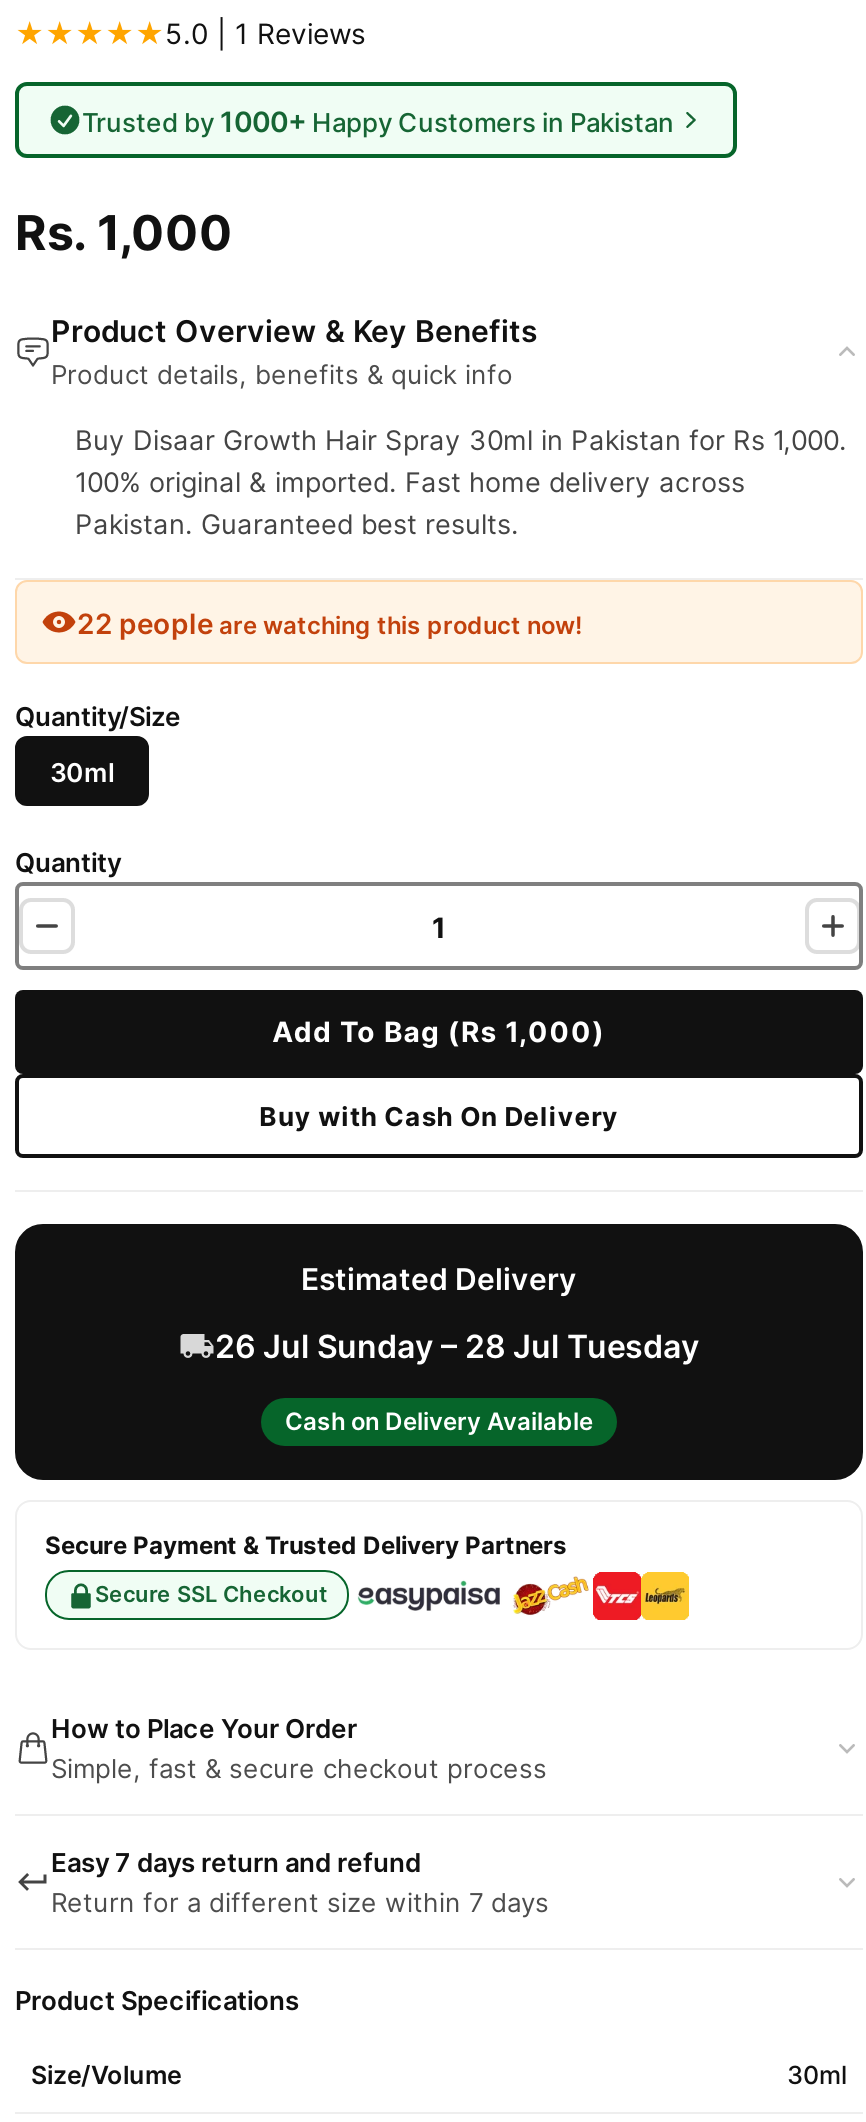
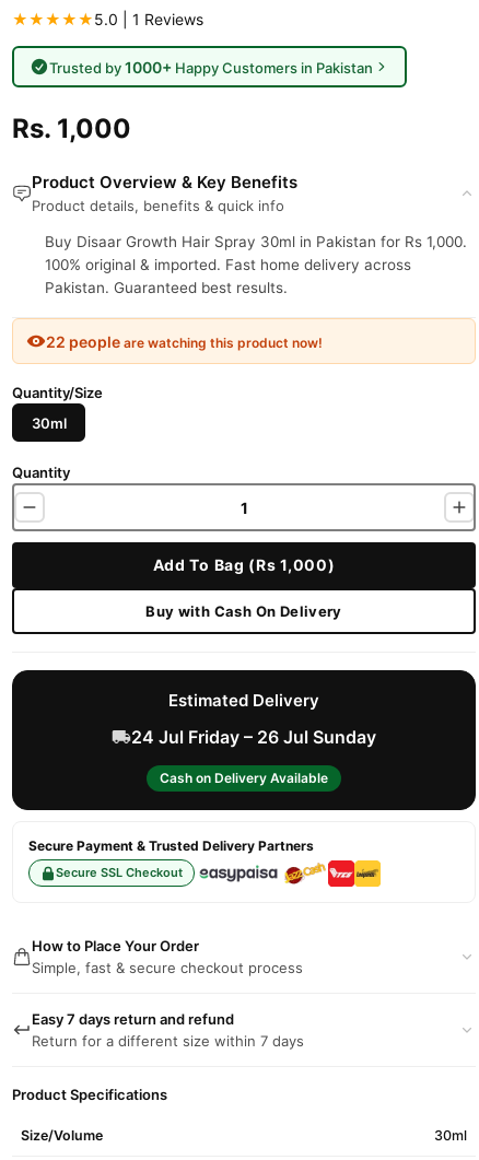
[215,1326,699,1366] 26 Jul Sunday – 28 Jul Tuesday -> [131,726,376,748] 24 Jul Friday – 26 Jul Sunday

